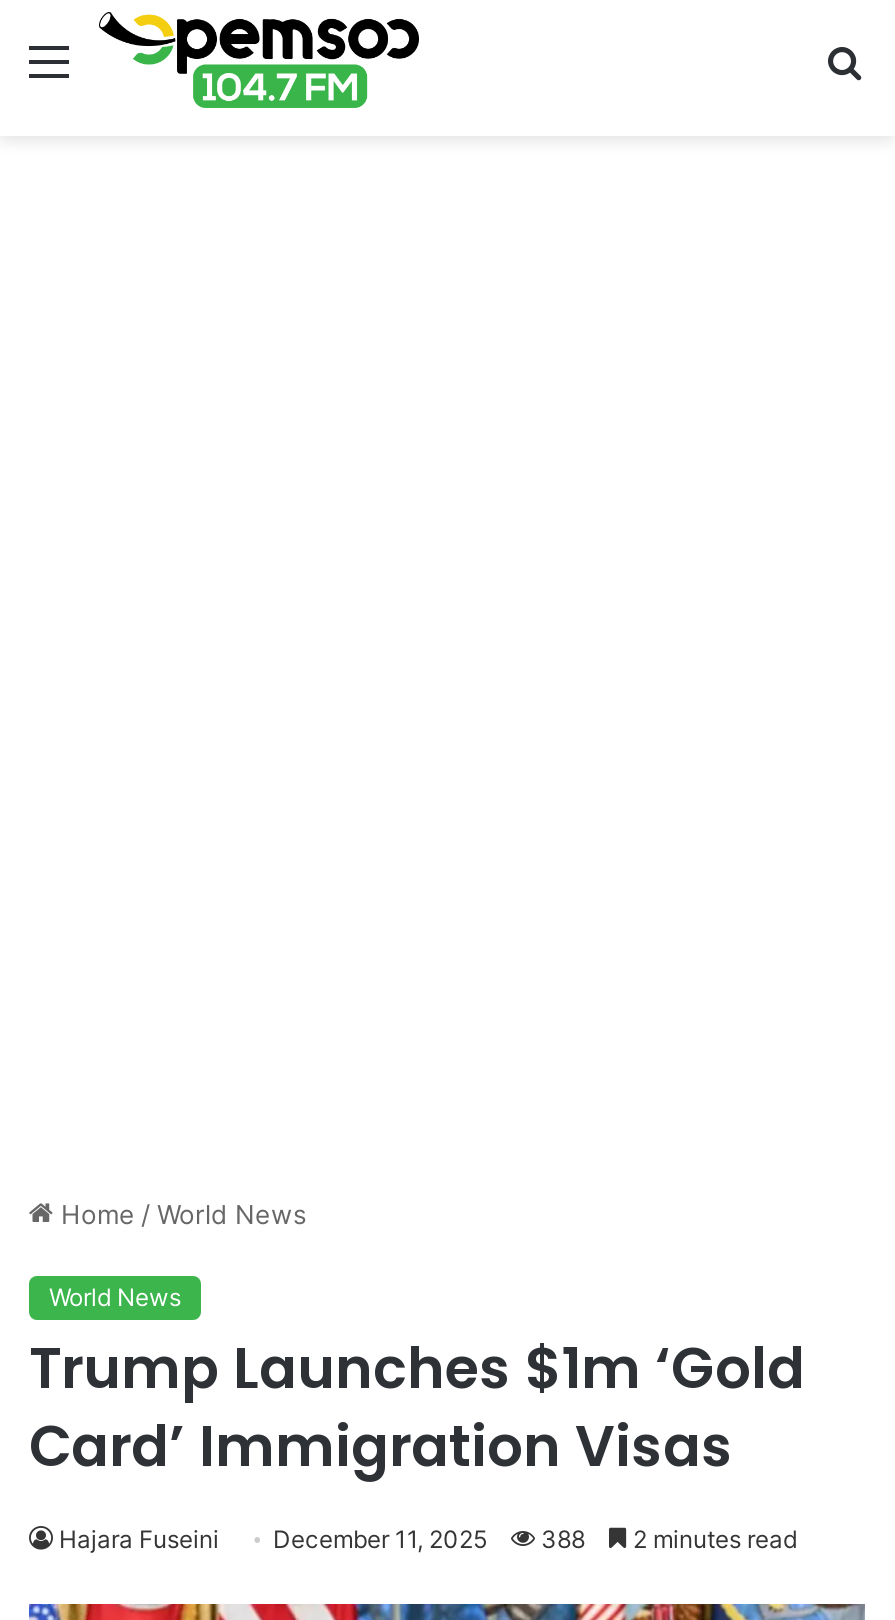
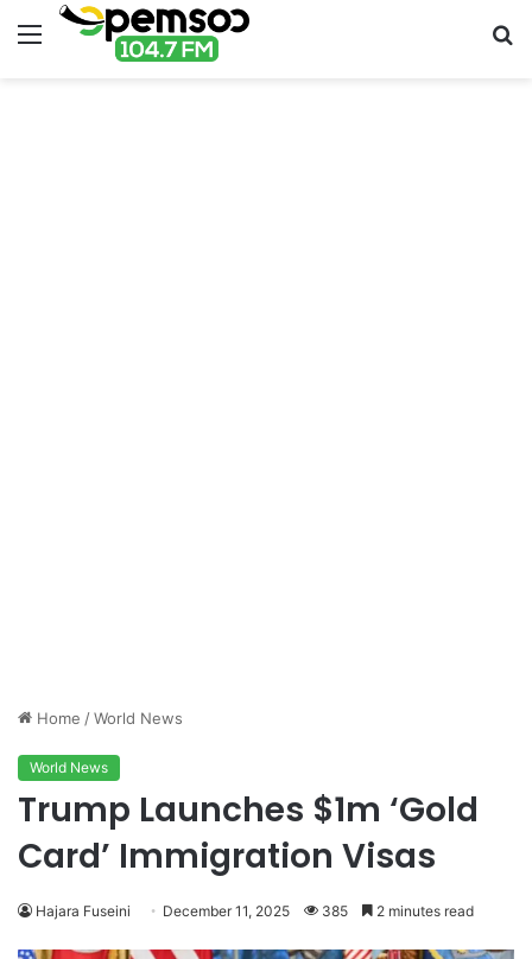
[59,1524,797,1554] Hajara Fuseini December 11, 2025 388 2 minutes read -> [36,902,474,920] Hajara Fuseini December 11, 2025 385 2 minutes read

